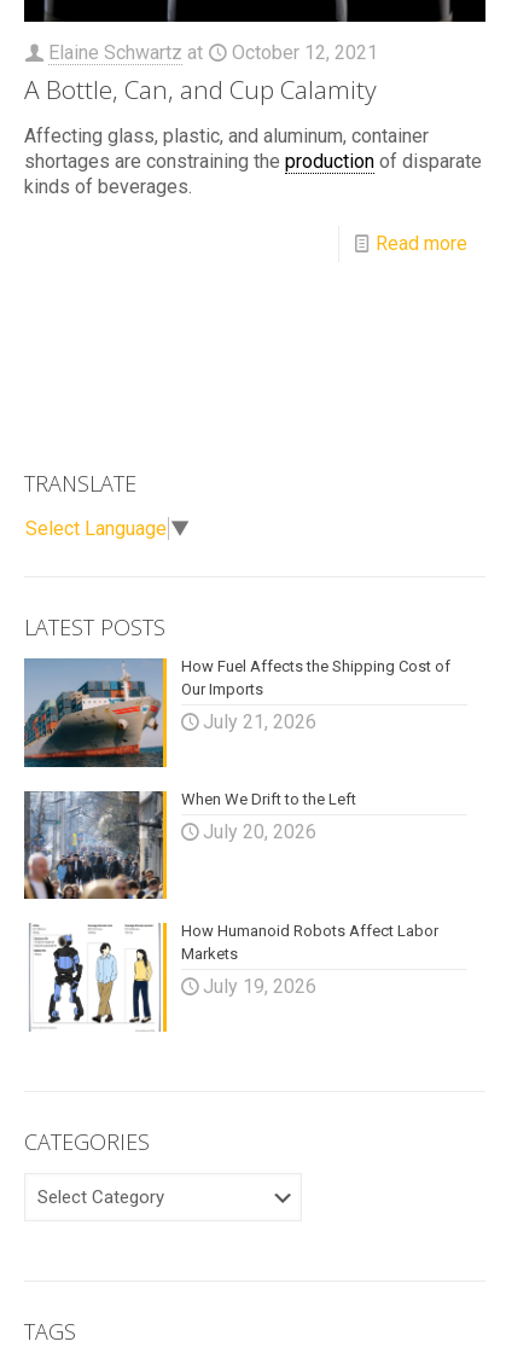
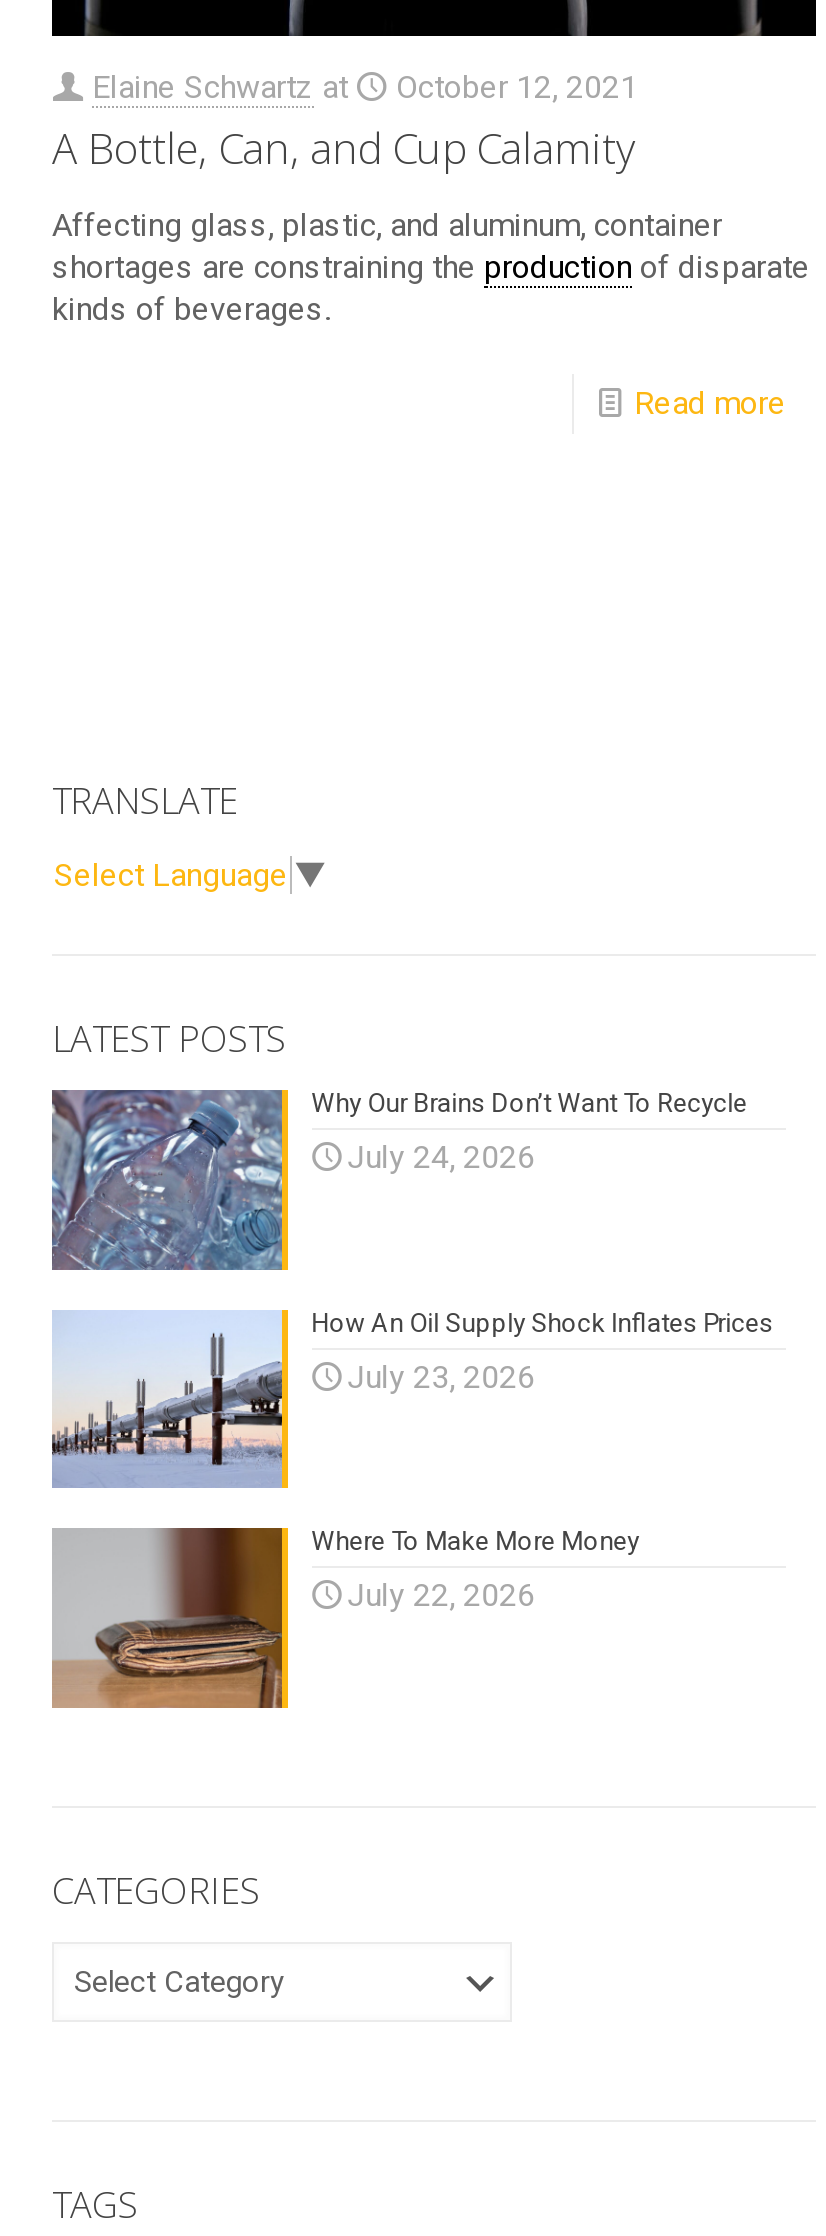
[24,657,450,768] [image] | How Fuel Affects the Shipping Cost of | Our Imports -> [52,1088,747,1272] [image] | Why Our Brains Don’t Want To Recycle
[202,710,316,733] July 21, 2026 -> [347,1138,535,1176] July 24, 2026
[23,789,356,900] [image] | When We Drift to the Left -> [52,1307,773,1488] [image] | How An Oil Supply Shock Inflates Prices
[202,820,316,843] July 20, 2026 -> [347,1357,535,1395] July 23, 2026
[24,922,438,1032] [image] | How Humanoid Robots Affect Labor | Markets -> [50,1526,639,1710] [image] | Where To Make More Money
[202,975,316,998] July 19, 2026 -> [347,1576,535,1614] July 22, 2026

